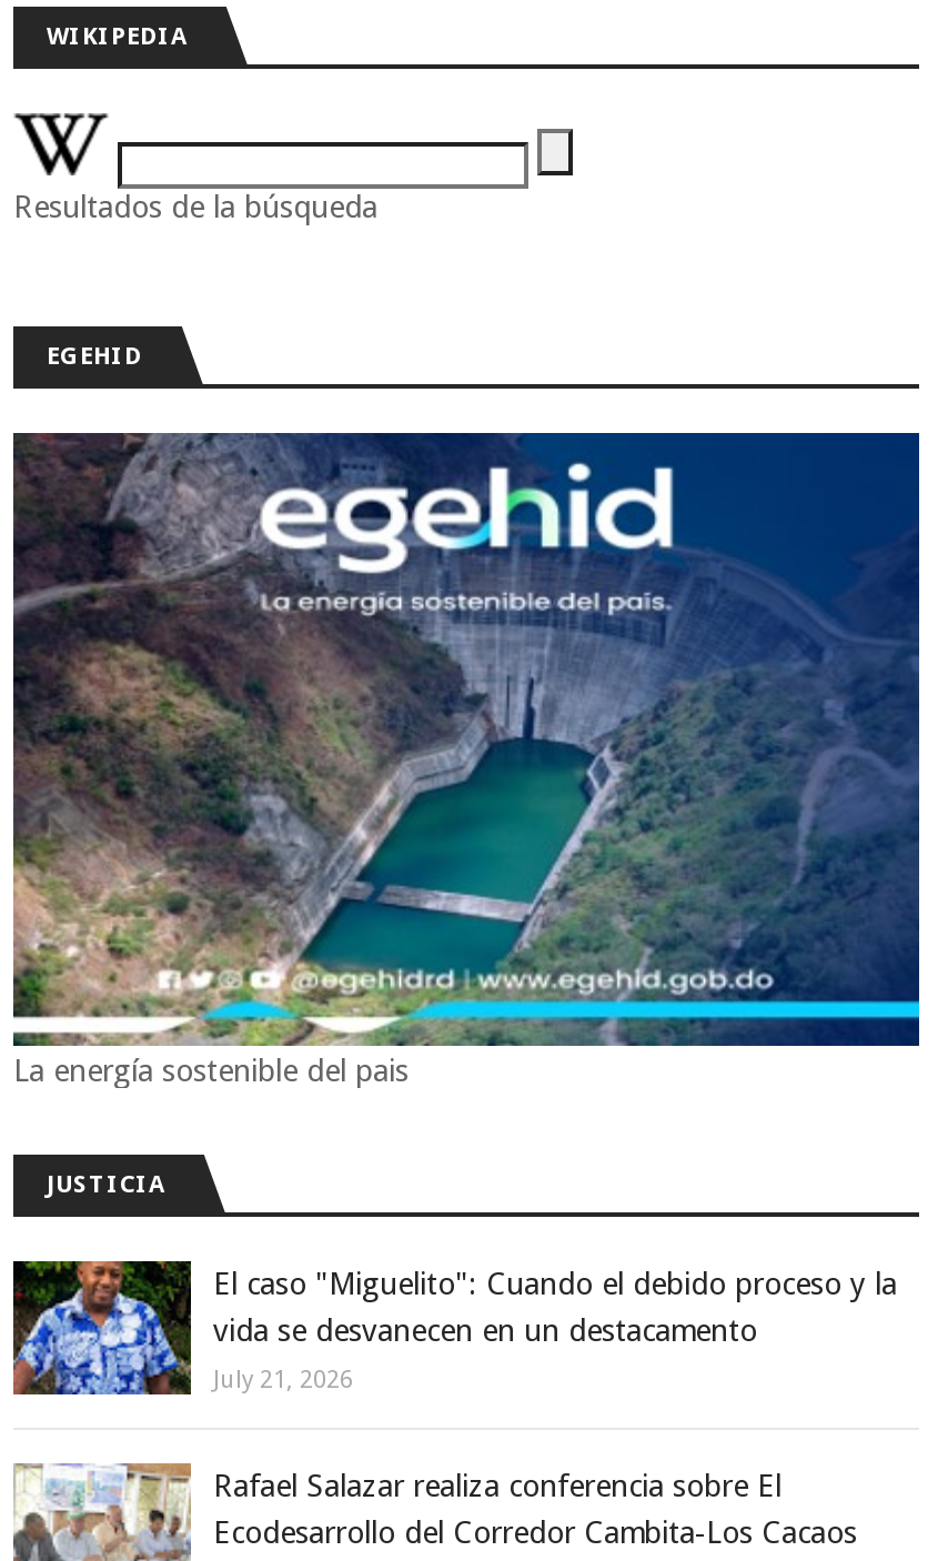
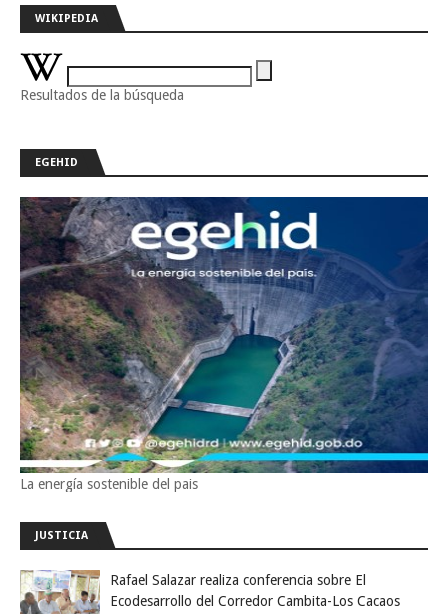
[11,1259,897,1419] [image] | El caso "Miguelito": Cuando el debido proceso y la | vida se desvanecen en un destacamento | July 21, 2026 -> none

